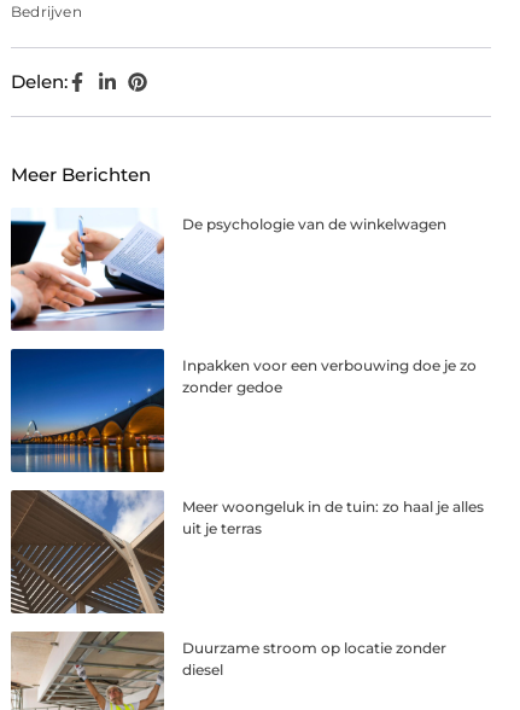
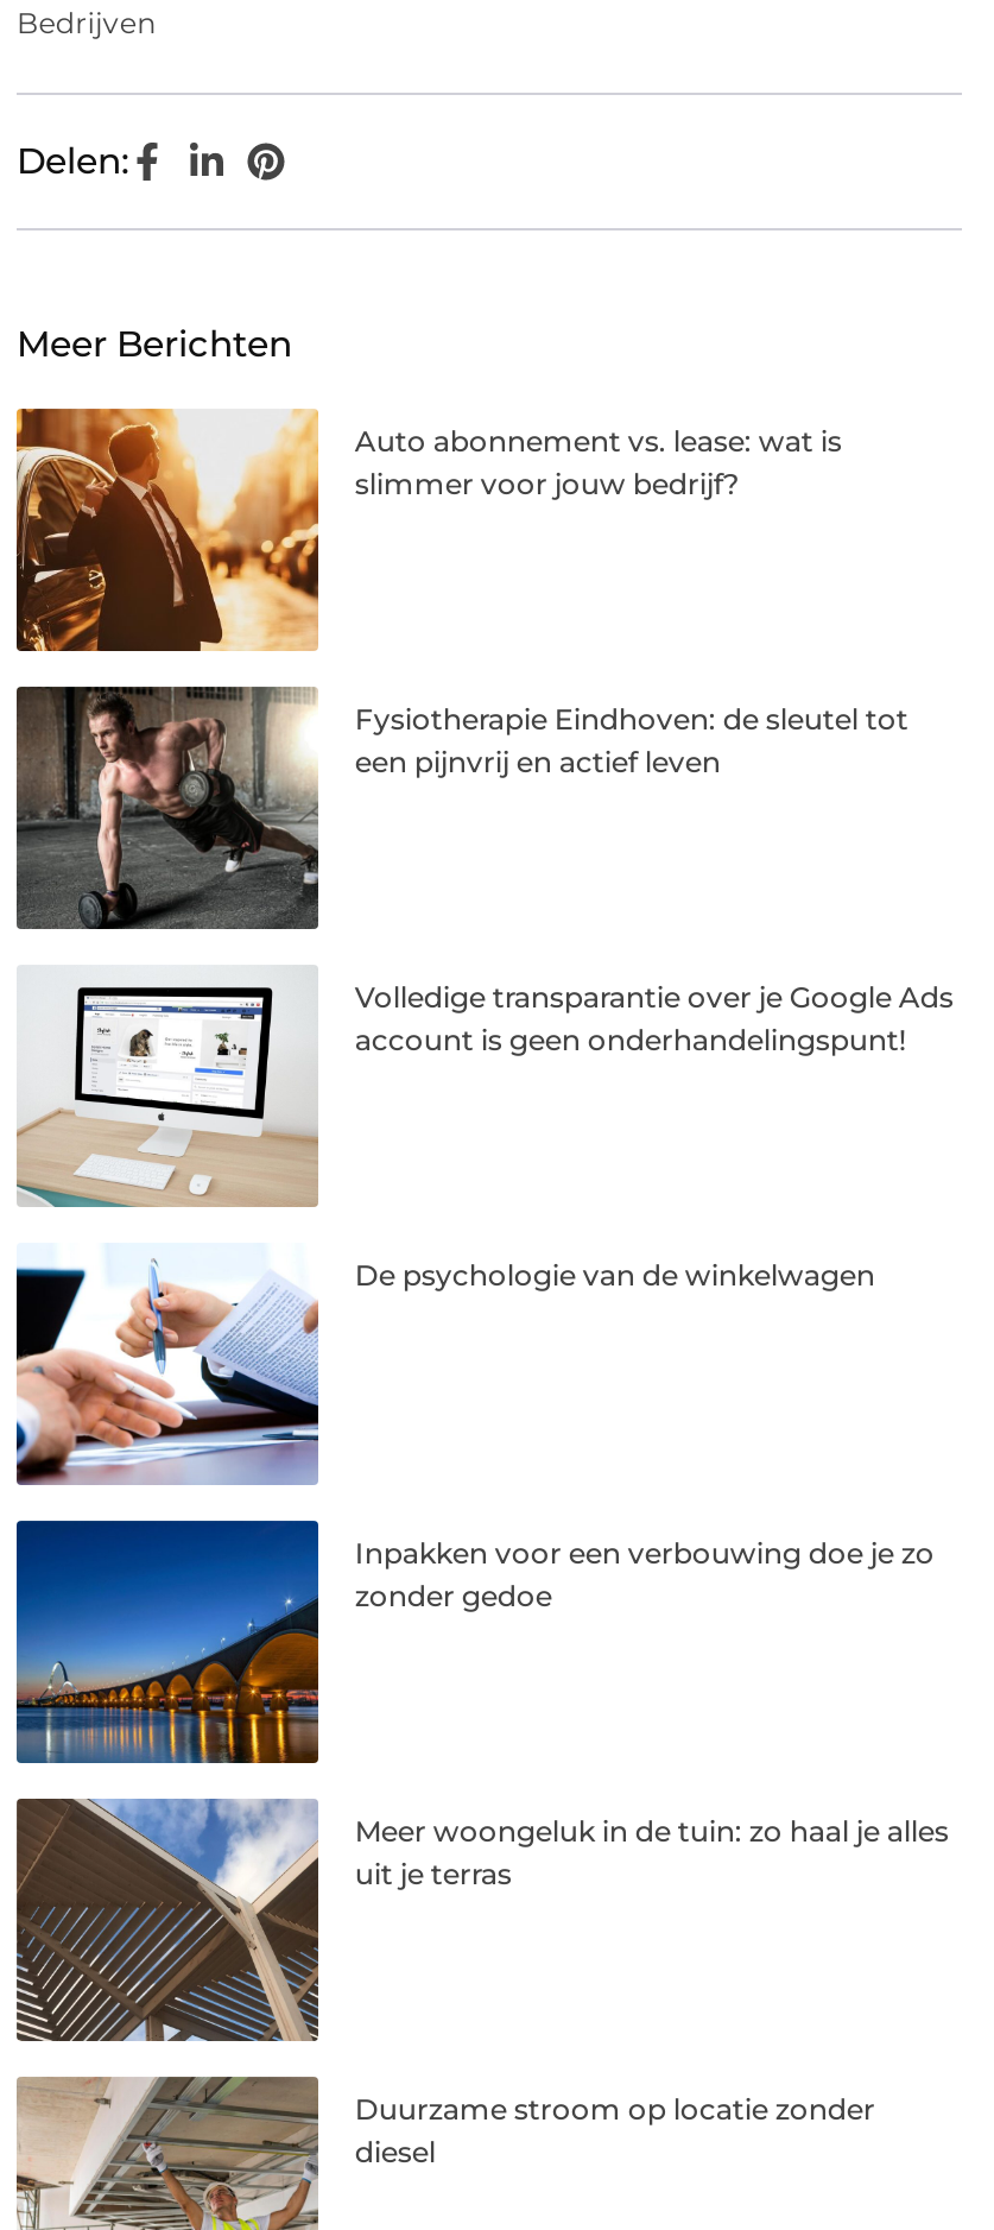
none -> [14,406,842,653] [image] | Auto abonnement vs. lease: wat is | slimmer voor jouw bedrijf?
none -> [14,684,908,931] [image] | Fysiotherapie Eindhoven: de sleutel tot | een pijnvrij en actief leven
none -> [17,967,953,1209] [image] | Volledige transparantie over je Google Ads | account is geen onderhandelingspunt!

